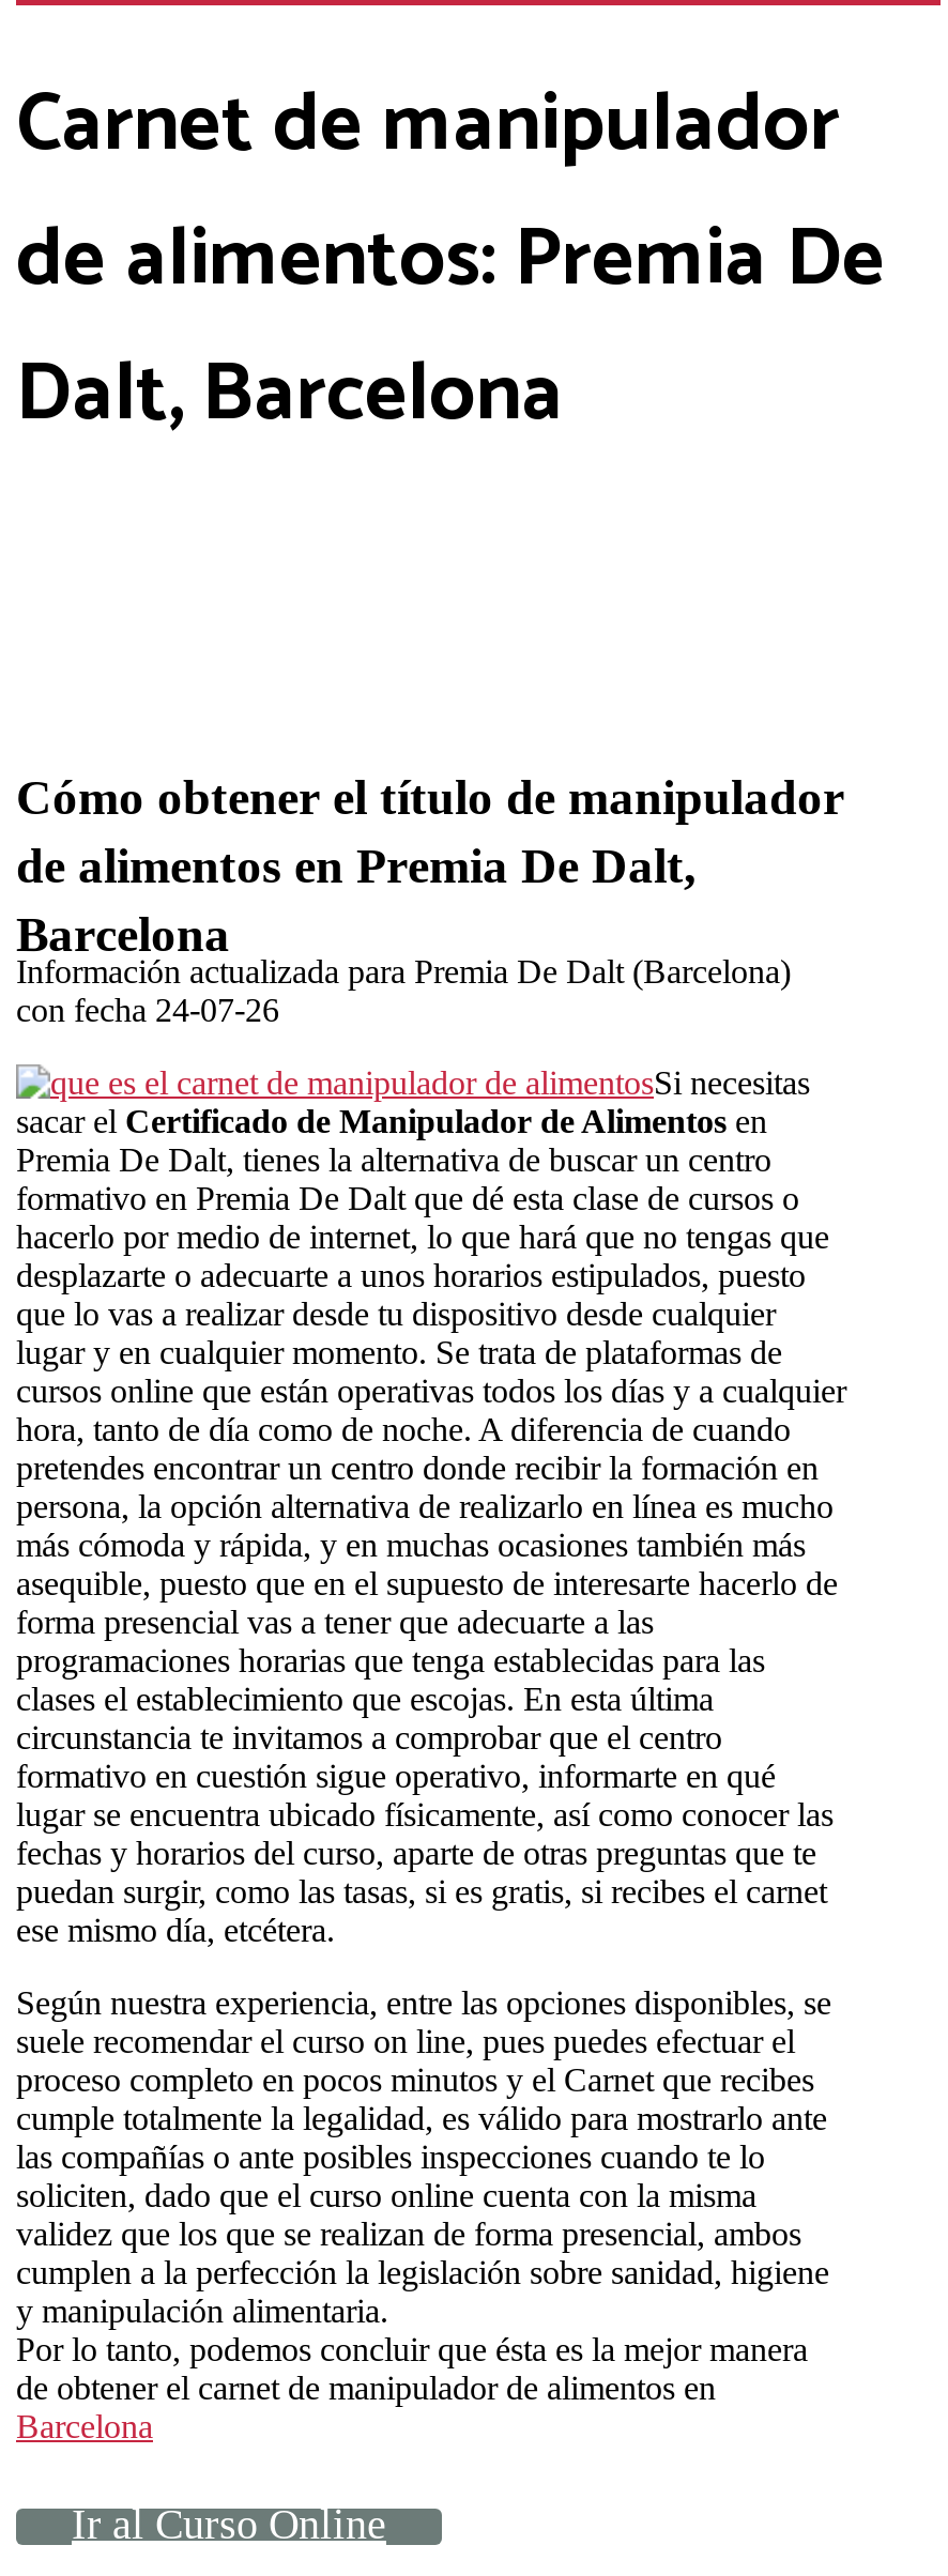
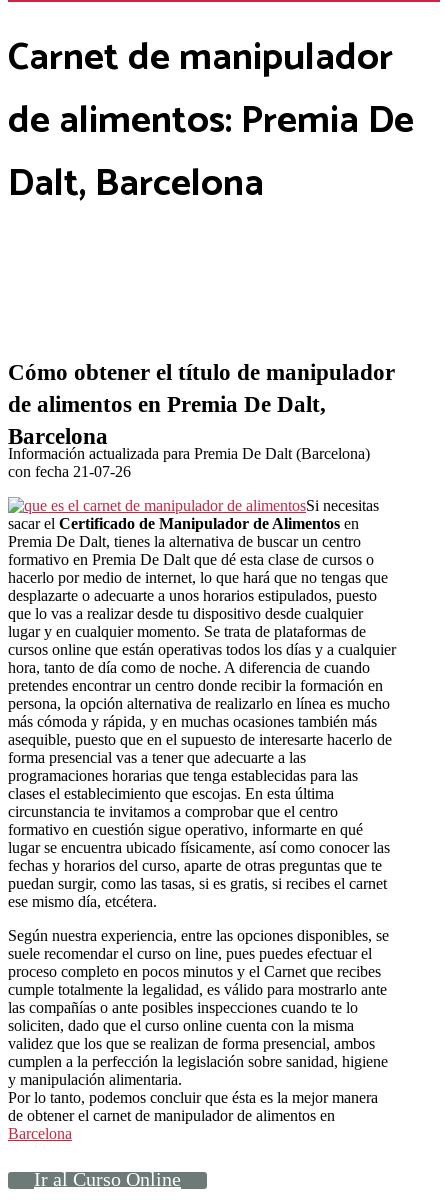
[16,991,279,1027] con fecha 24-07-26 -> [8,463,131,480] con fecha 21-07-26

